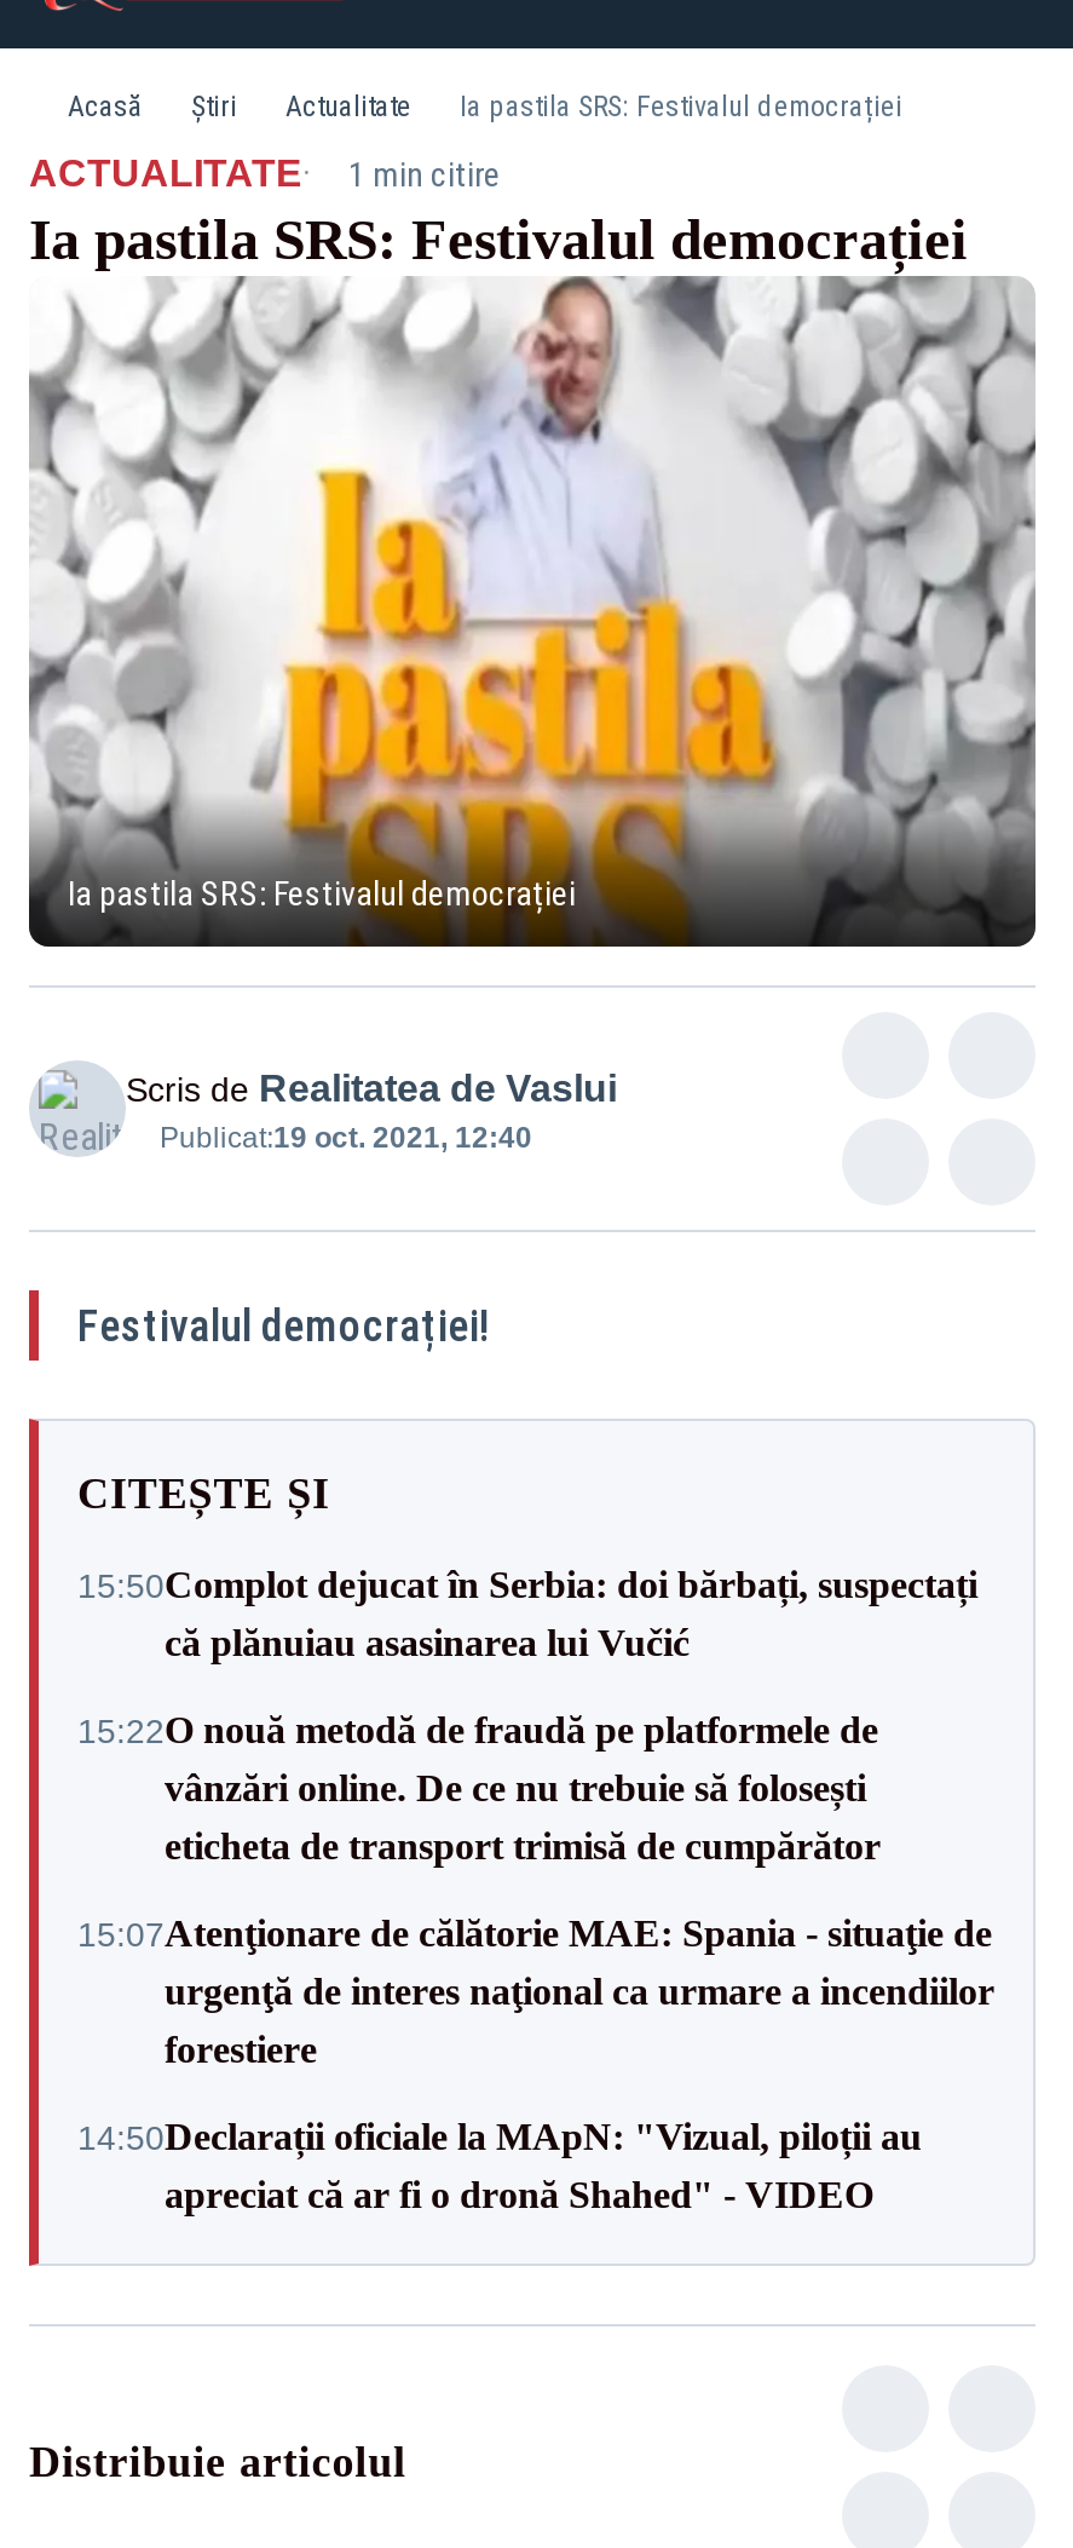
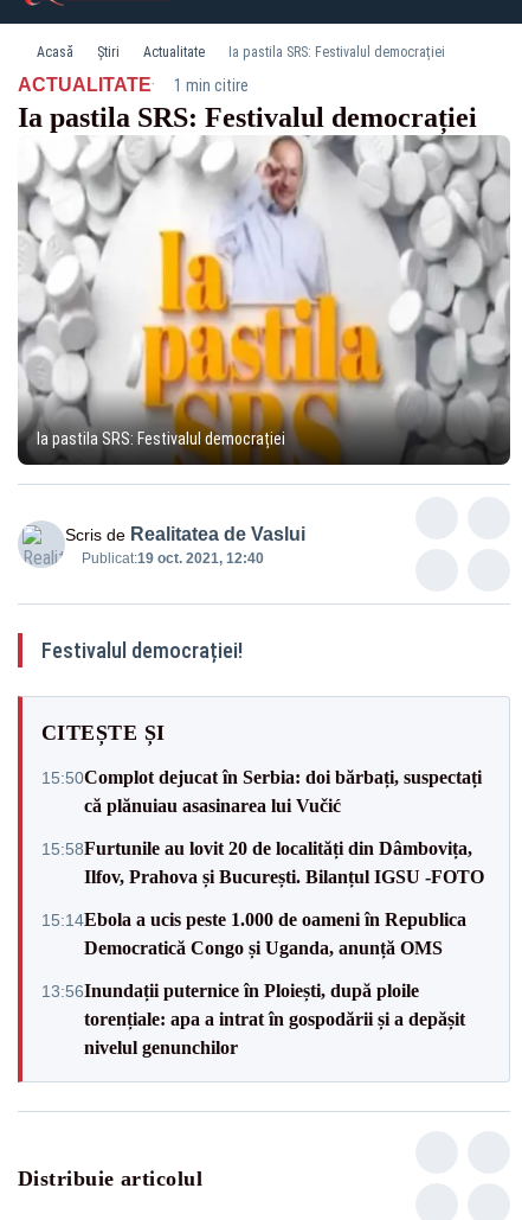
[77,1710,881,1867] 15:22O nouă metodă de fraudă pe platformele de | vânzări online. De ce nu trebuie să folosești | eticheta de transport trimisă de cumpărător -> [41,838,484,886] 15:58Furtunile au lovit 20 de localități din Dâmbovița, | Ilfov, Prahova și București. Bilanțul IGSU -FOTO
[77,1913,994,2070] 15:07Atenţionare de călătorie MAE: Spania - situaţie de | urgenţă de interes naţional ca urmare a incendiilor | forestiere -> [41,909,466,957] 15:14Ebola a ucis peste 1.000 de oameni în Republica | Democratică Congo și Uganda, anunță OMS
[77,2116,922,2216] 14:50Declarații oficiale la MApN: "Vizual, piloții au | apreciat că ar fi o dronă Shahed" - VIDEO -> [41,980,465,1057] 13:56Inundații puternice în Ploiești, după ploile | torențiale: apa a intrat în gospodării și a depășit | nivelul genunchilor

